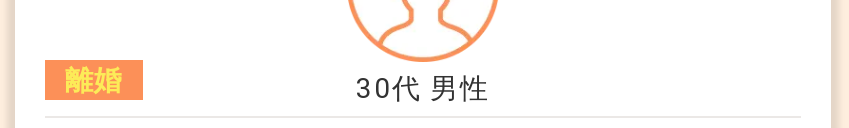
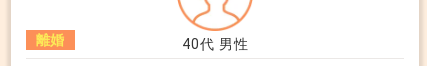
[356,73,490,105] 30代 男性 -> [181,36,248,52] 40代 男性

